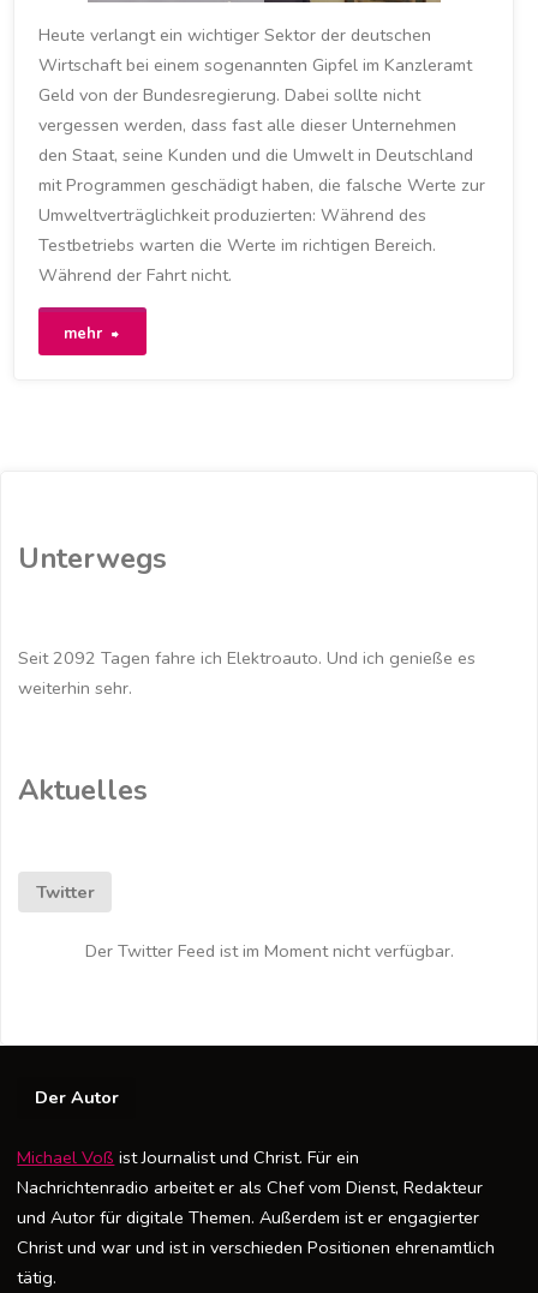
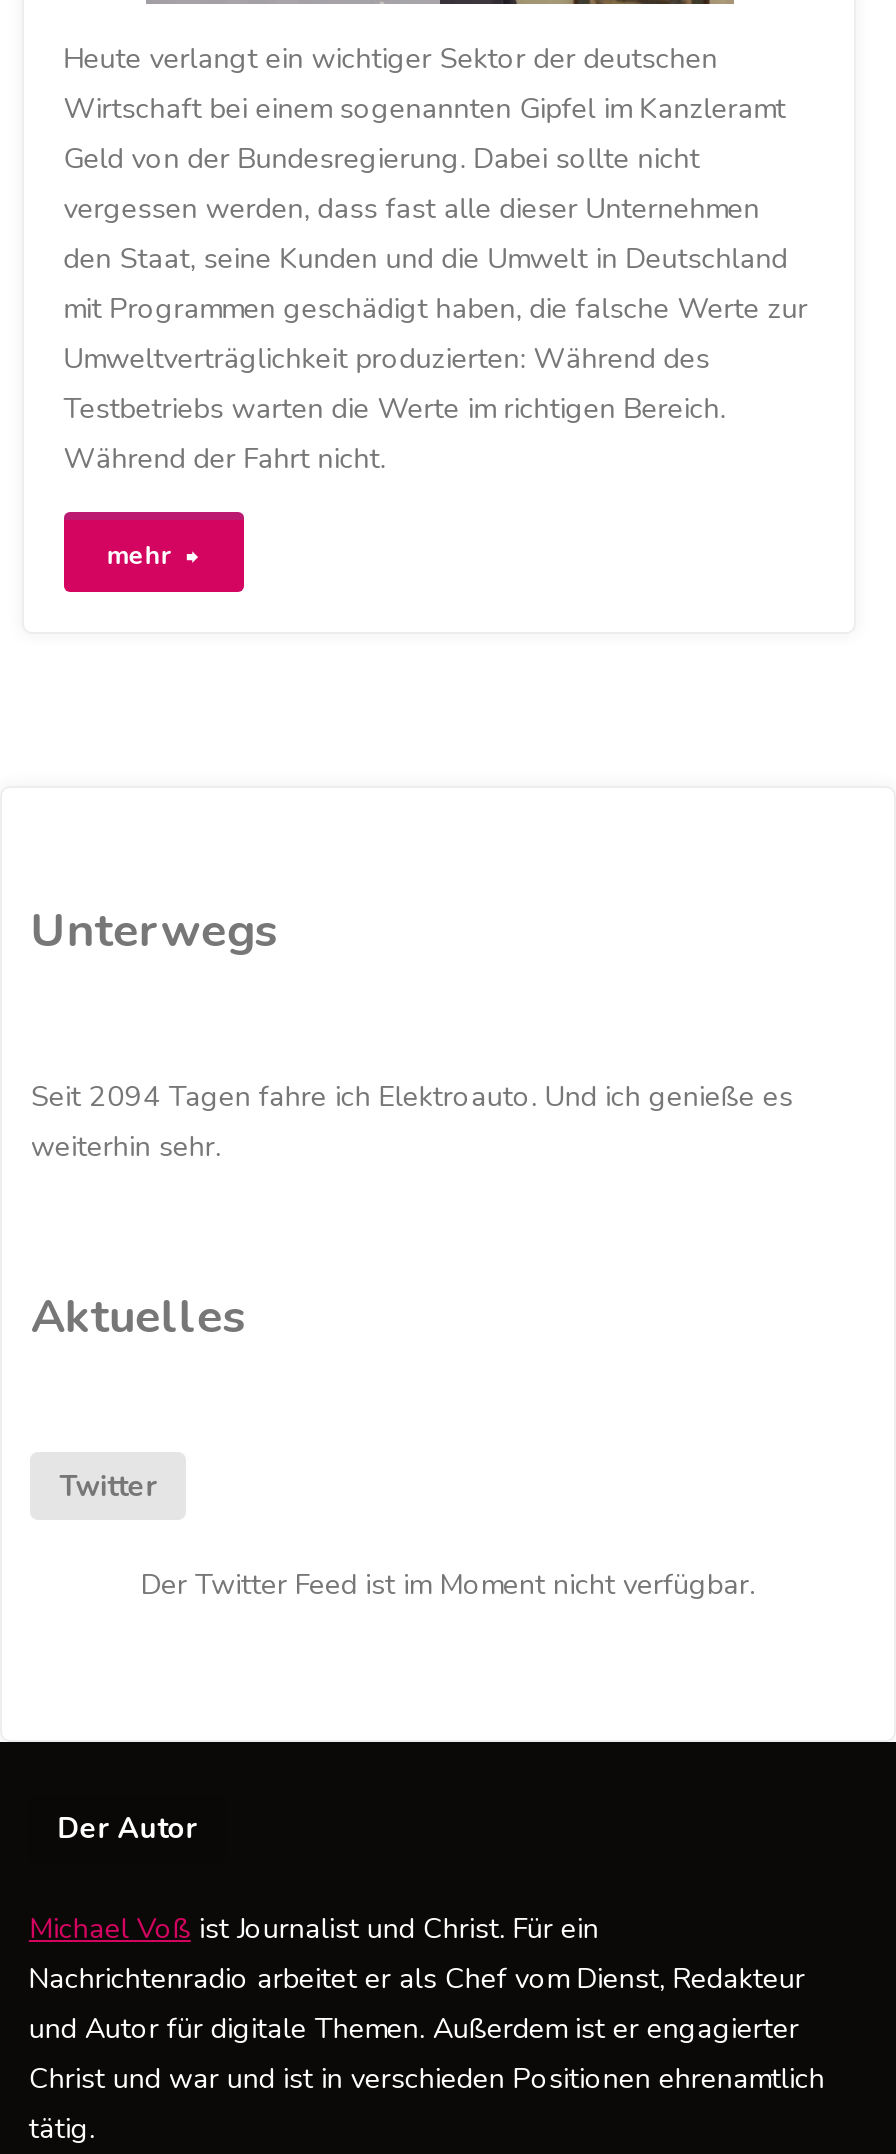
[18,646,476,670] Seit 2092 Tagen fahre ich Elektroauto. Und ich genieße es -> [31,1076,793,1116] Seit 2094 Tagen fahre ich Elektroauto. Und ich genieße es

